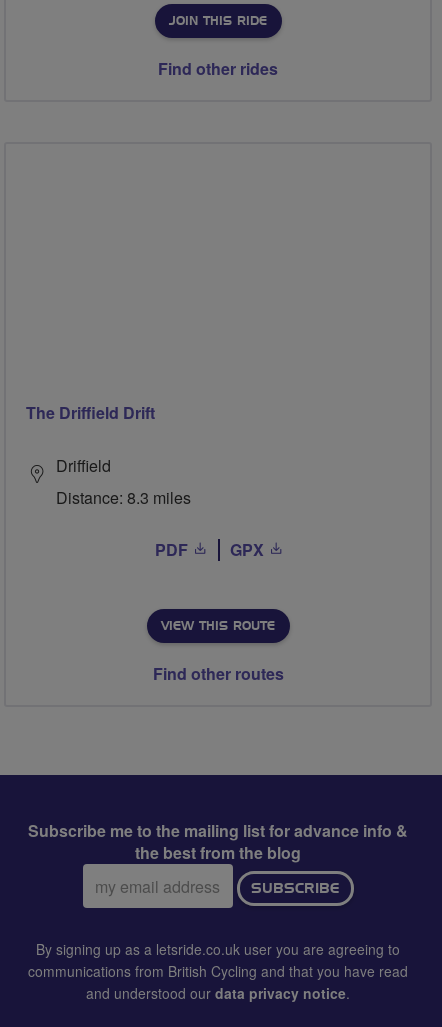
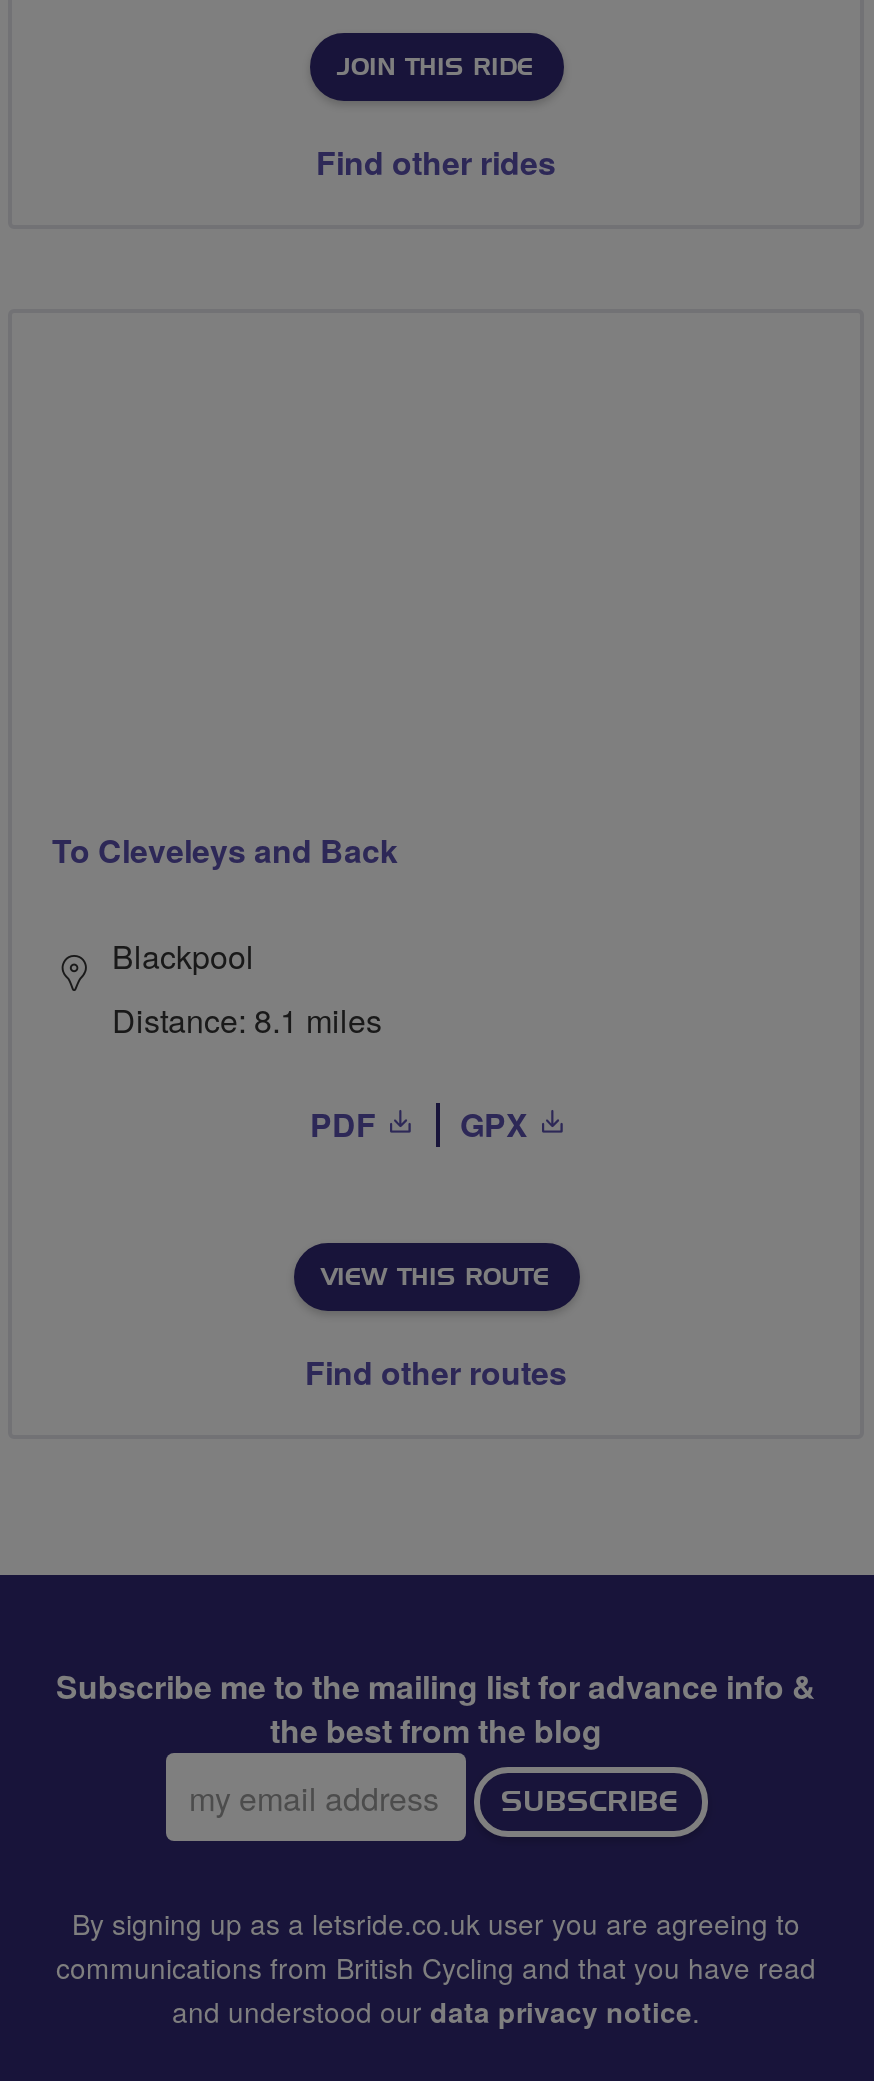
[26,401,155,424] The Driffield Drift -> [52,827,398,873] To Cleveleys and Back
[56,454,191,509] Driffield | Distance: 8.3 miles -> [112,933,382,1043] Blackpool | Distance: 8.1 miles

